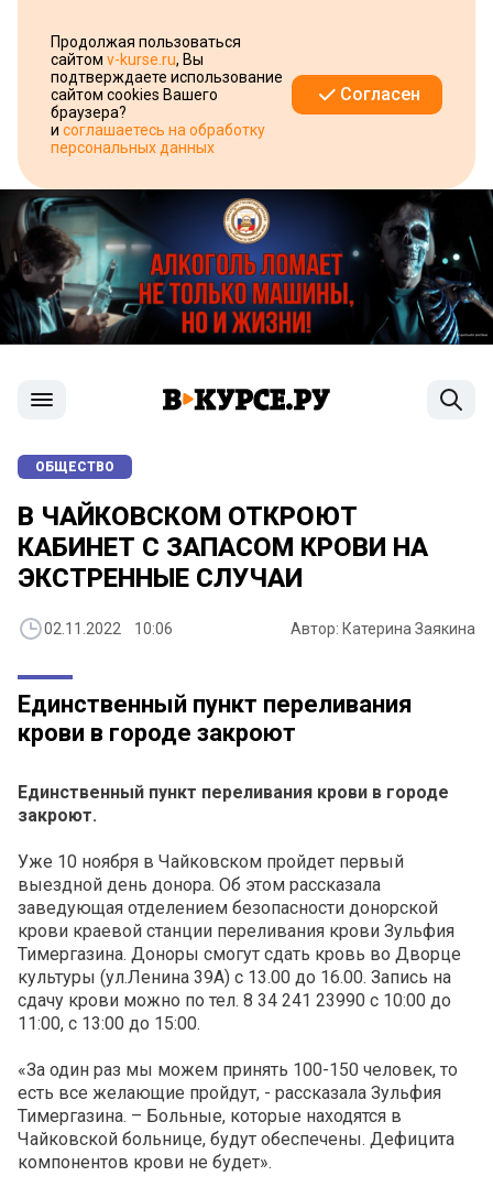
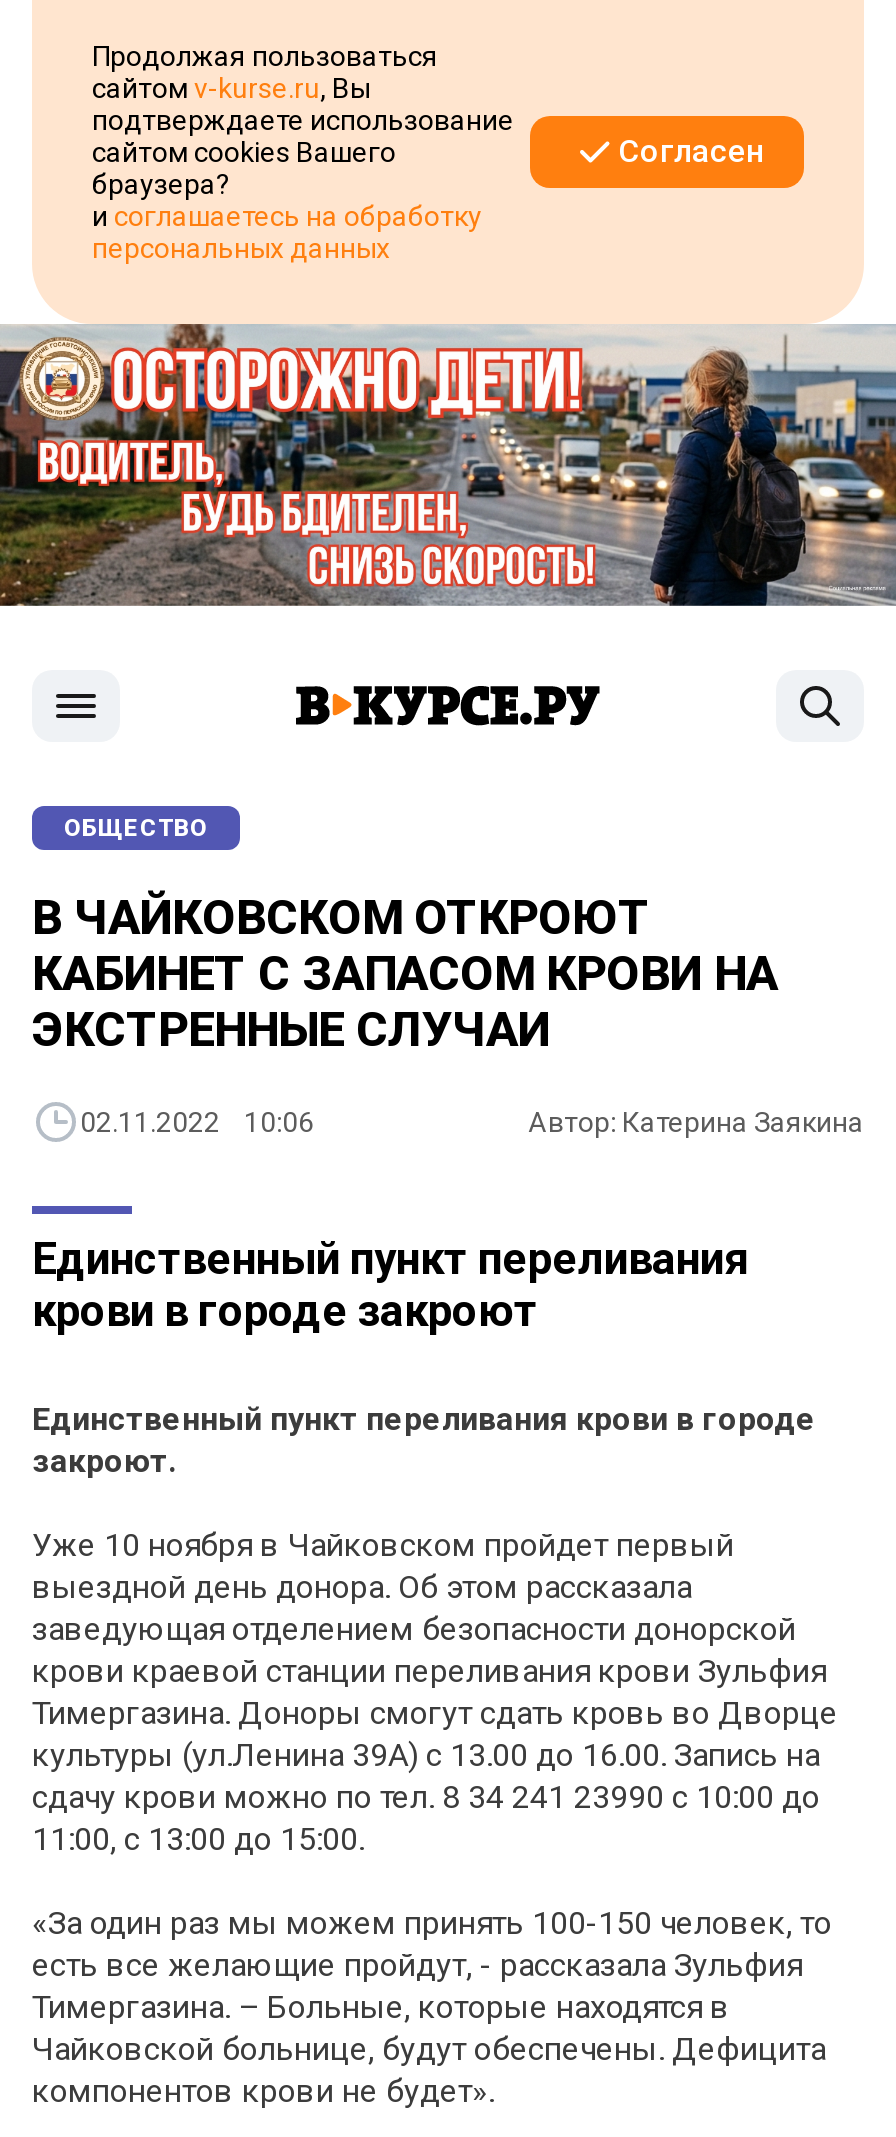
[3,188,490,346] [image] -> [6,322,890,608] [image]

